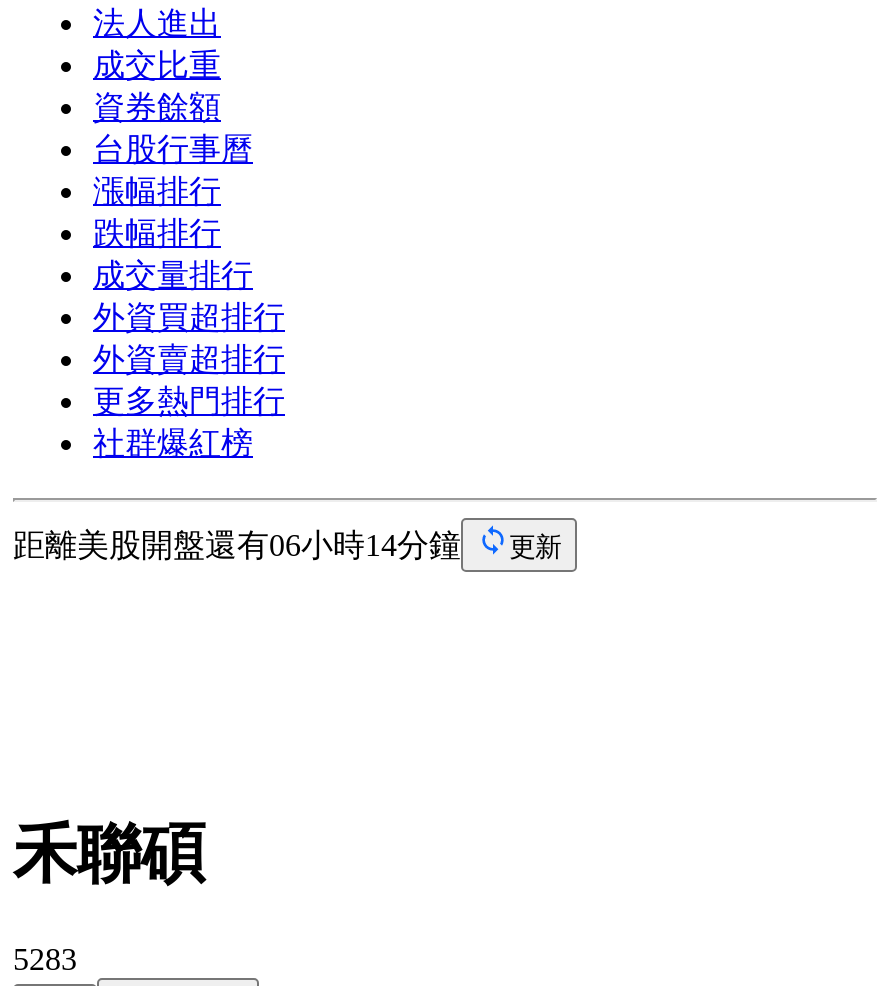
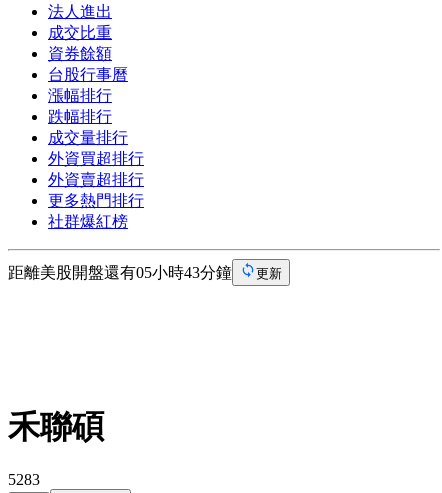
[13,528,461,562] 距離美股開盤還有06小時14分鐘 -> [8,264,232,281] 距離美股開盤還有05小時43分鐘

